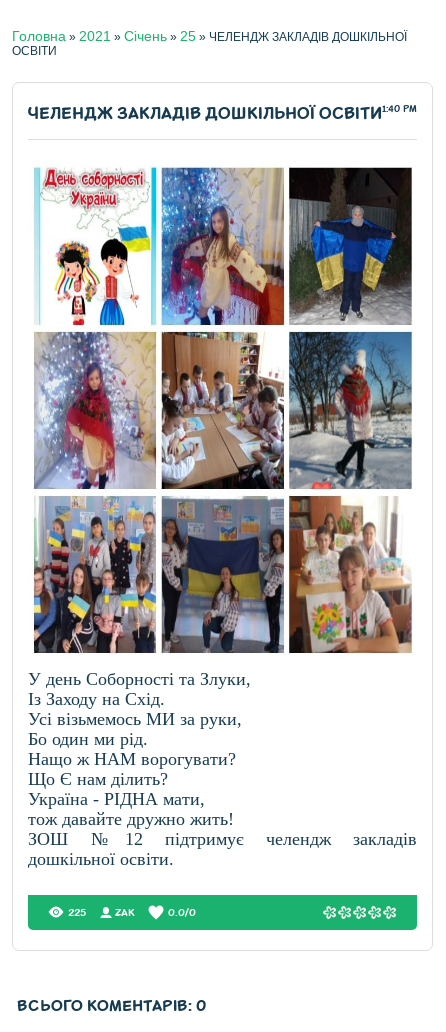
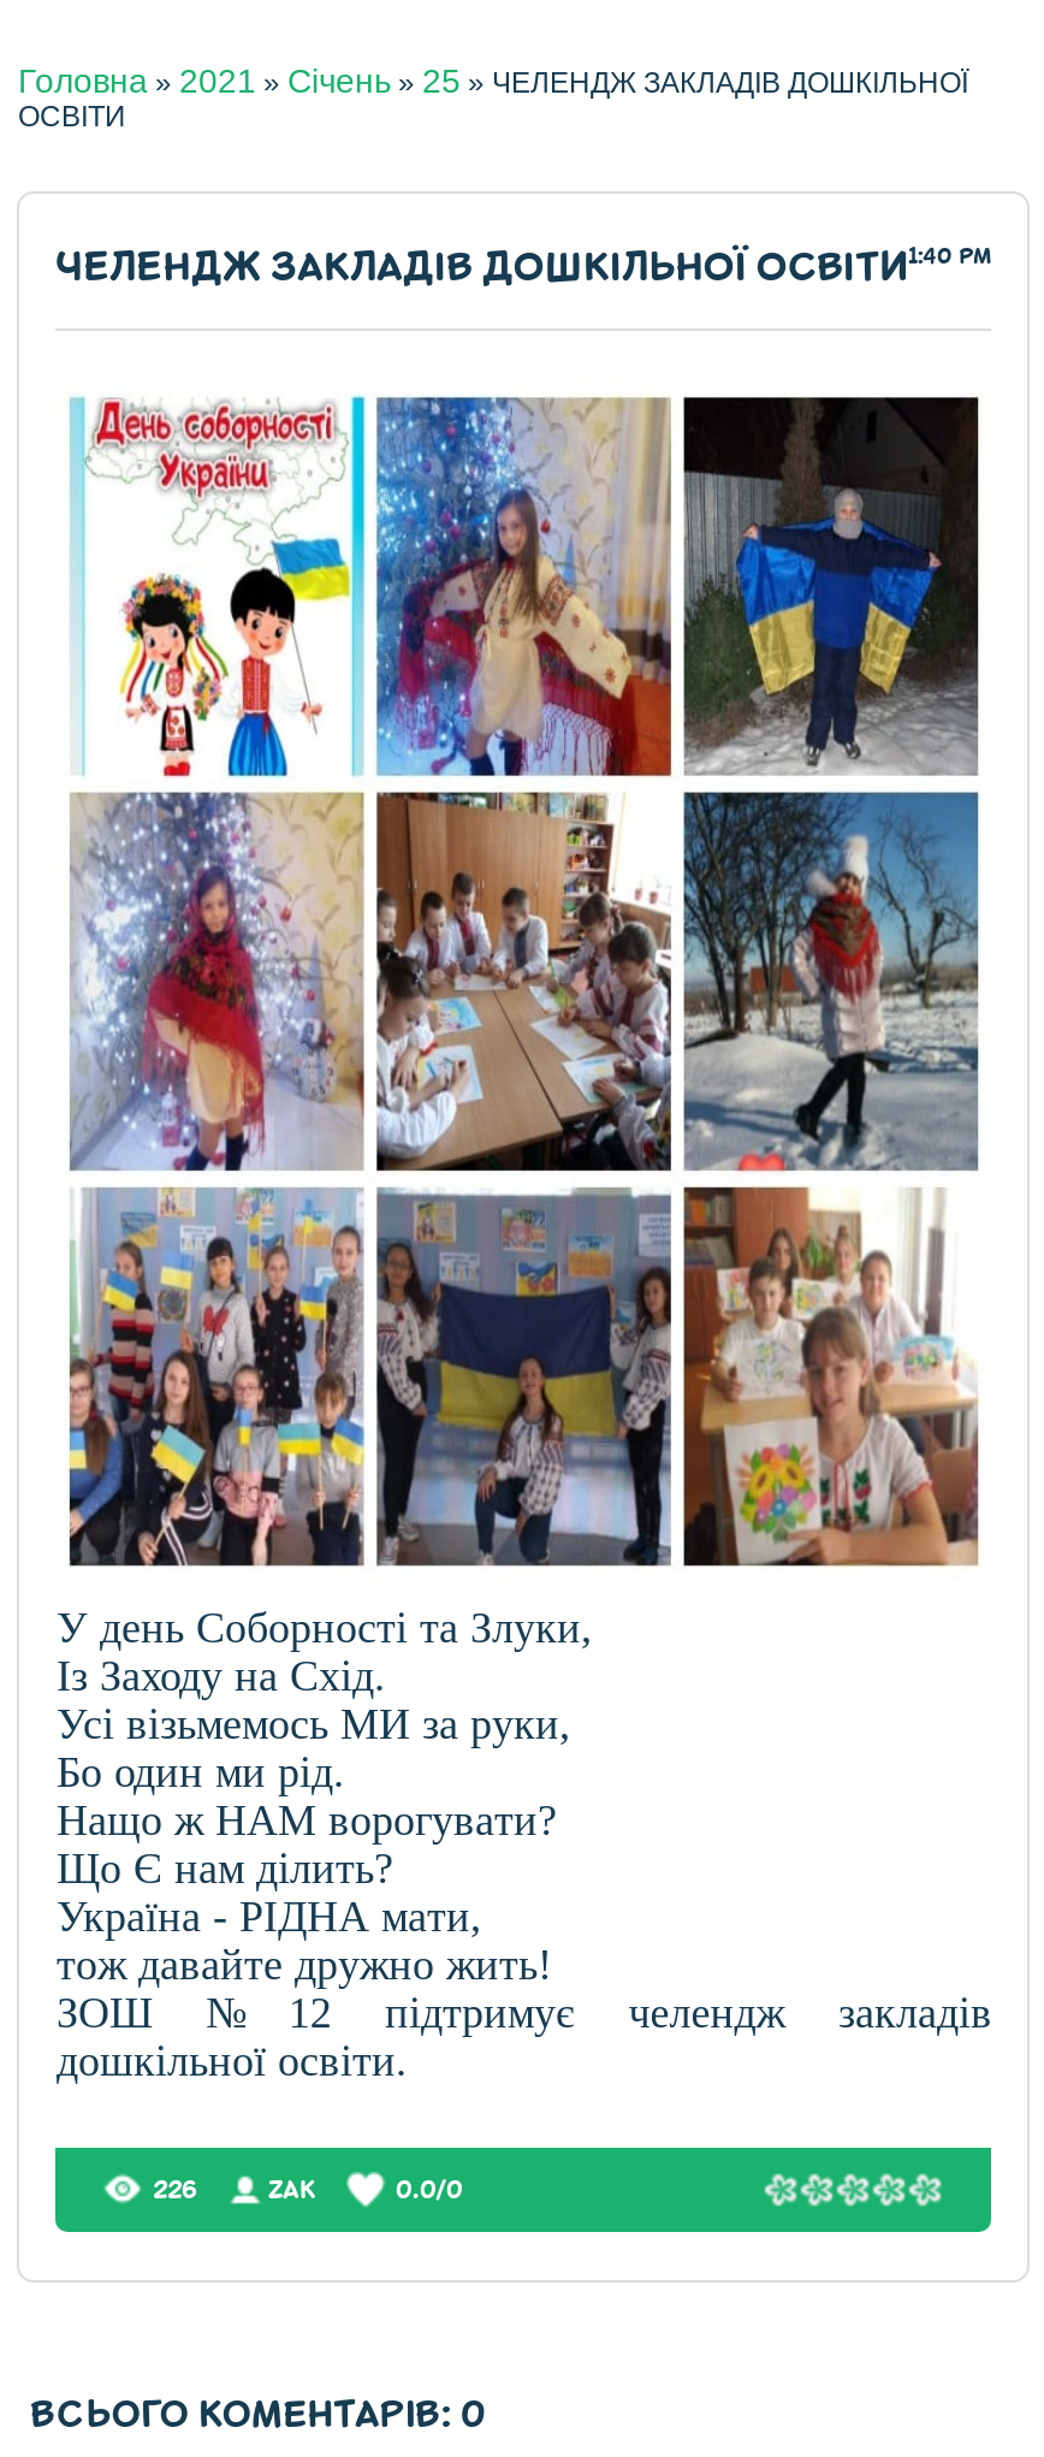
[68,906,86,919] 225 -> [153,2174,198,2206] 226

